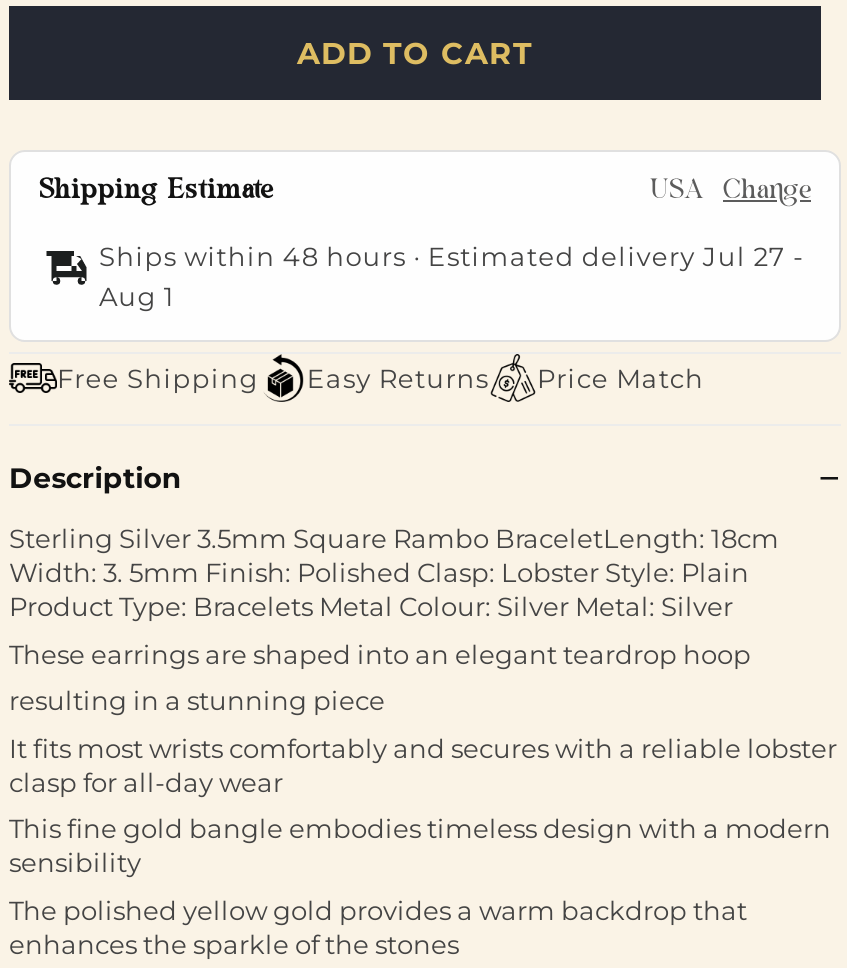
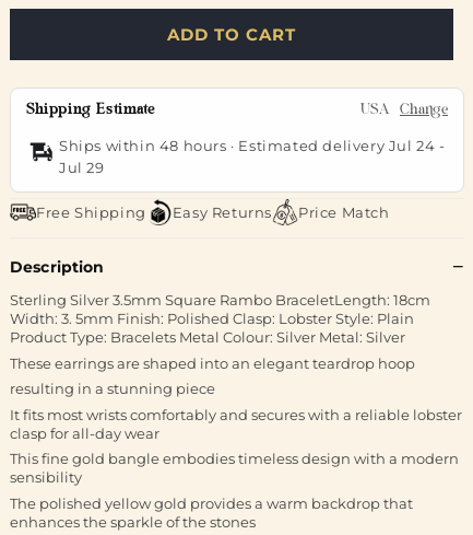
[99,240,804,312] Ships within 48 hours · Estimated delivery Jul 27 - | Aug 1 -> [59,137,445,176] Ships within 48 hours · Estimated delivery Jul 24 - | Jul 29

